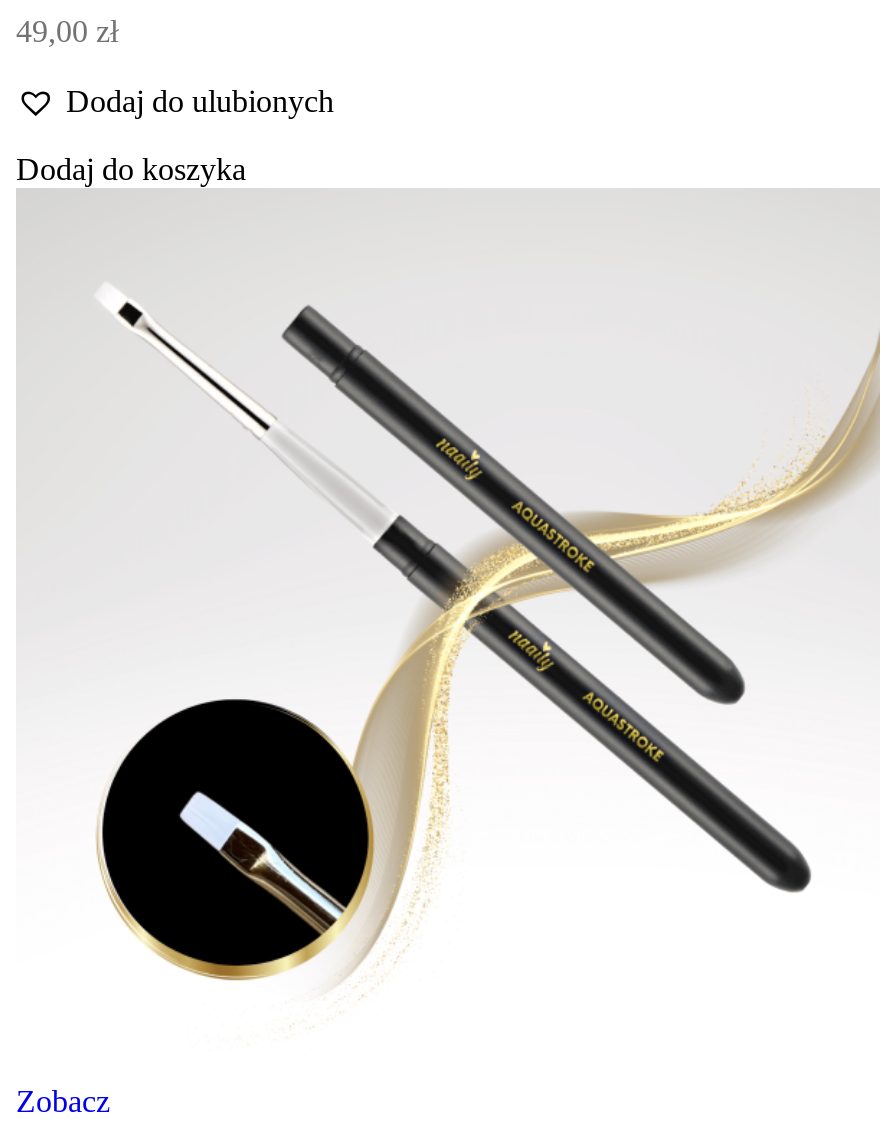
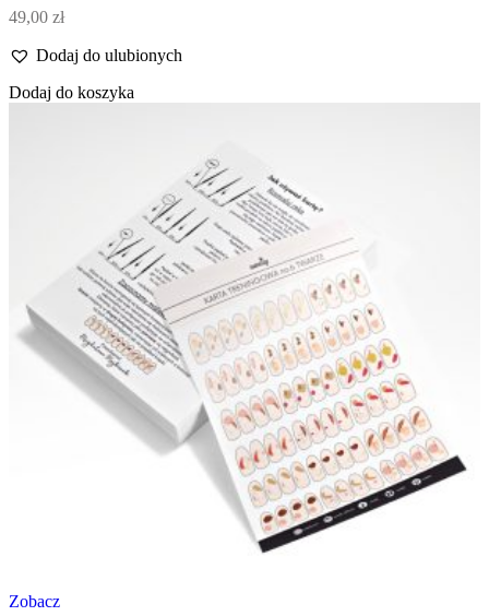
[44,302,880,1012] [image] -> [21,159,479,554] [image]

